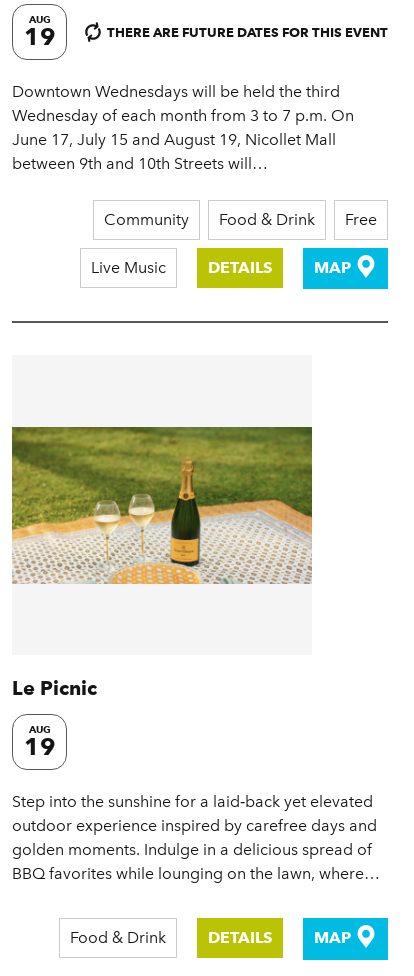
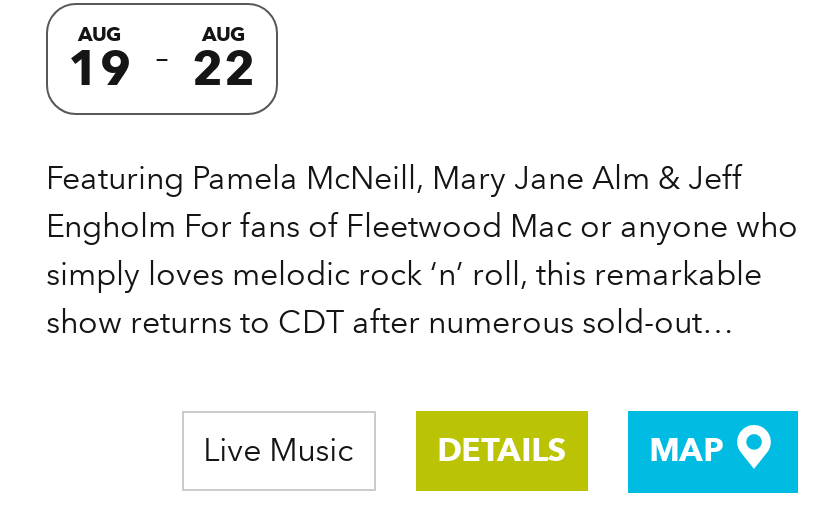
[12,24,388,229] THERE ARE FUTURE DATES FOR THIS EVENT | Downtown Wednesdays will be held the third | Wednesday of each month from 3 to 7 p.m. On | June 17, July 15 and August 19, Nicollet Mall | between 9th and 10th Streets will… | Community | Food & Drink | Free -> [46,20,798,340] AUG | 22 | Featuring Pamela McNeill, Mary Jane Alm & Jeff | Engholm For fans of Fleetwood Mac or anyone who | simply loves melodic rock ‘n’ roll, this remarkable | show returns to CDT after numerous sold-out…
[208,258,351,277] DETAILS | MAP -> none
[11,426,313,585] [image] -> none
[12,676,380,947] Le Picnic | AUG | 19 | Step into the sunshine for a laid‑back yet elevated | outdoor experience inspired by carefree days and | golden moments. Indulge in a delicious spread of | BBQ favorites while lounging on the lawn, where… | Food & Drink -> none

